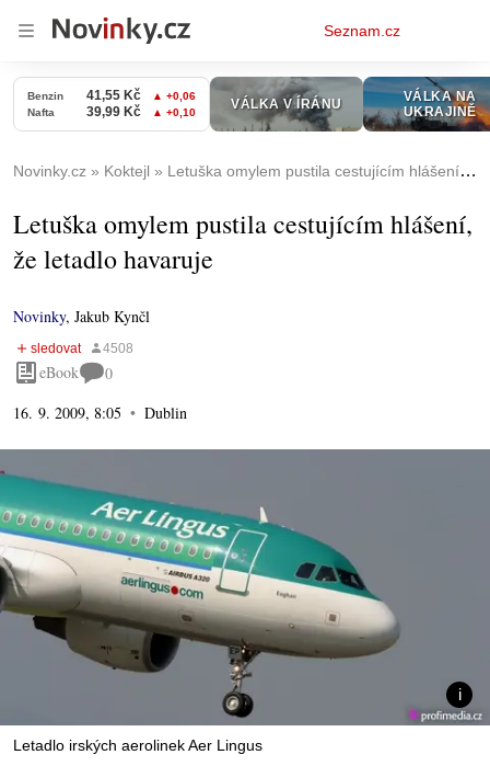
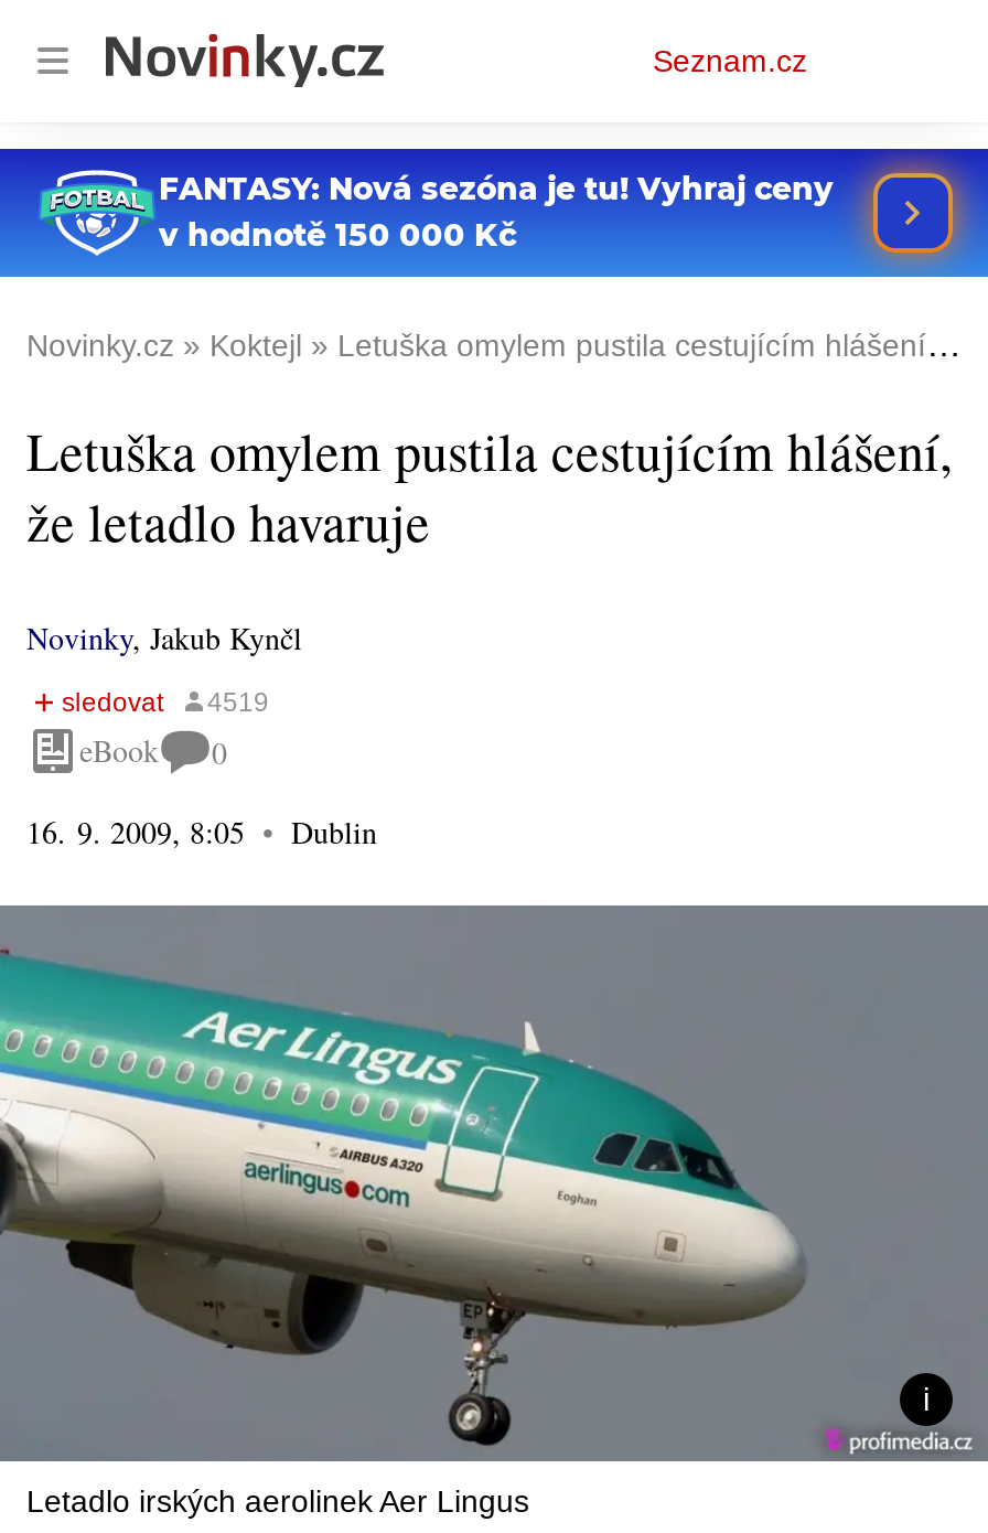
[3,75,487,137] [image] -> [7,147,981,279] [image]

